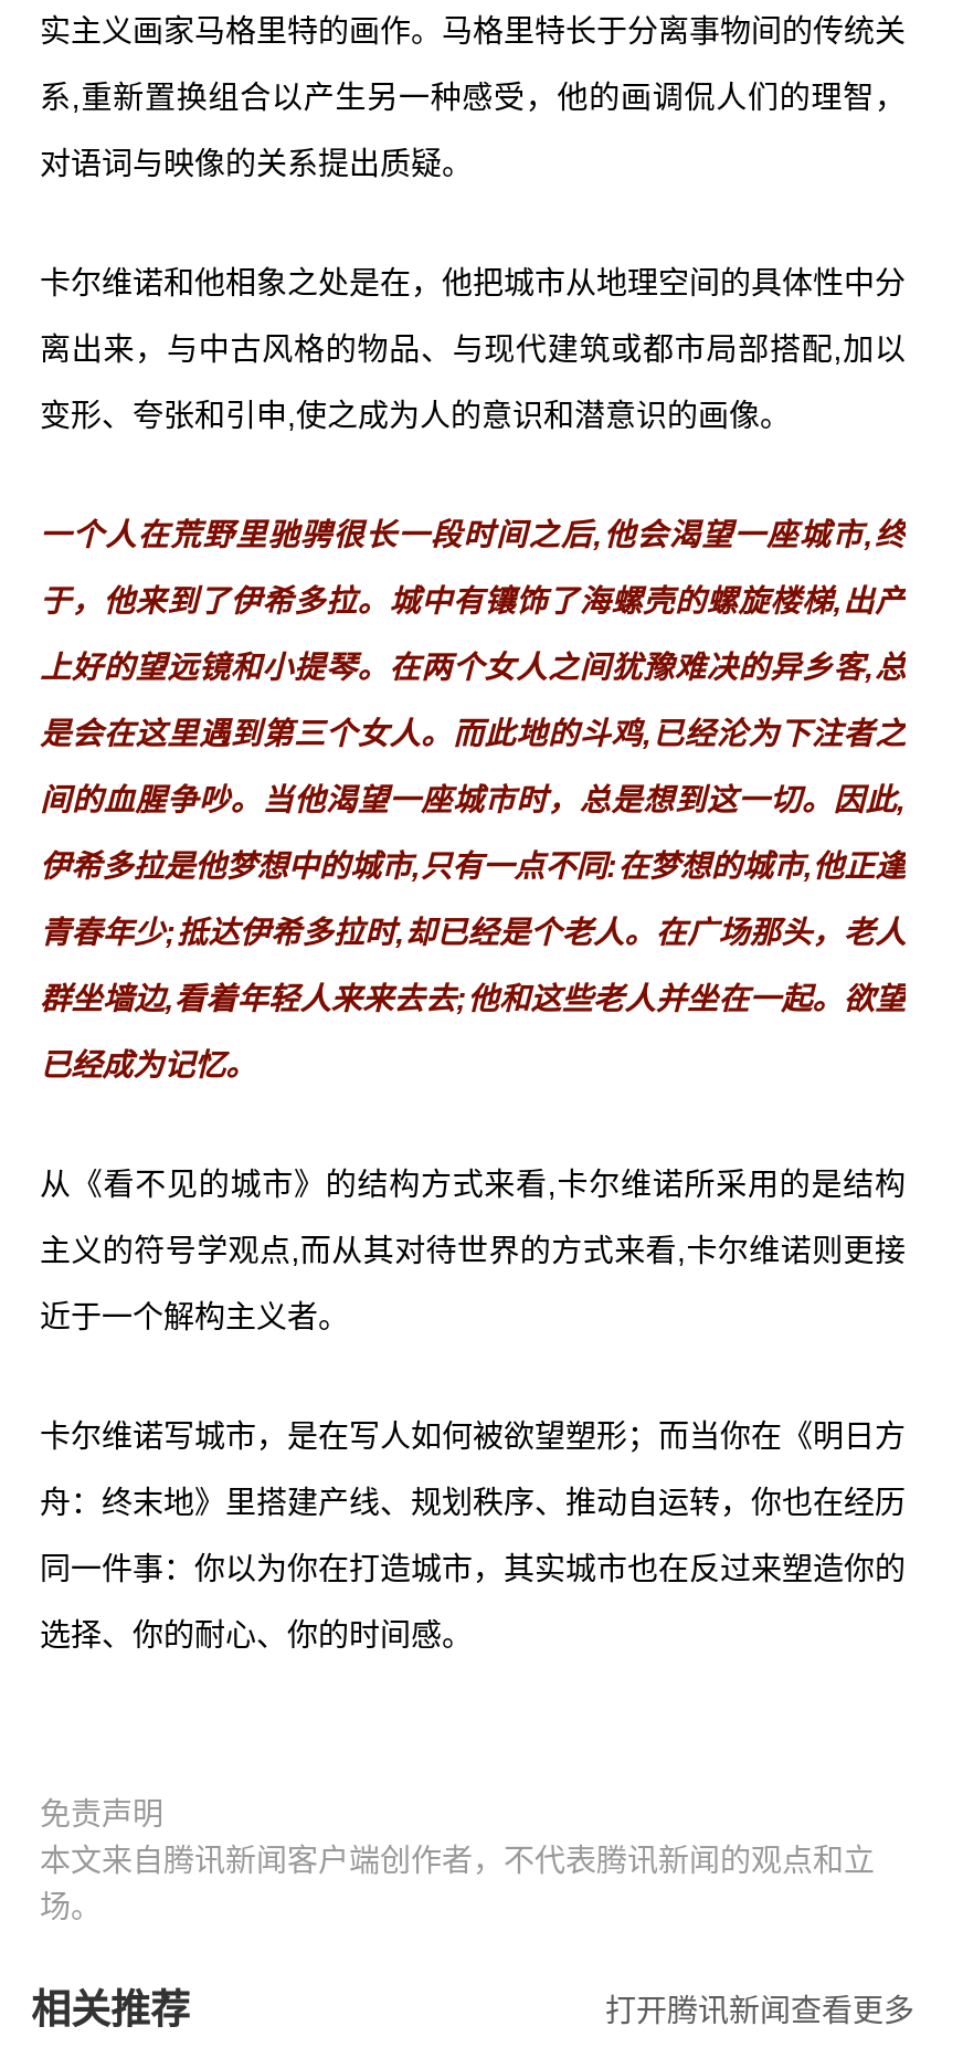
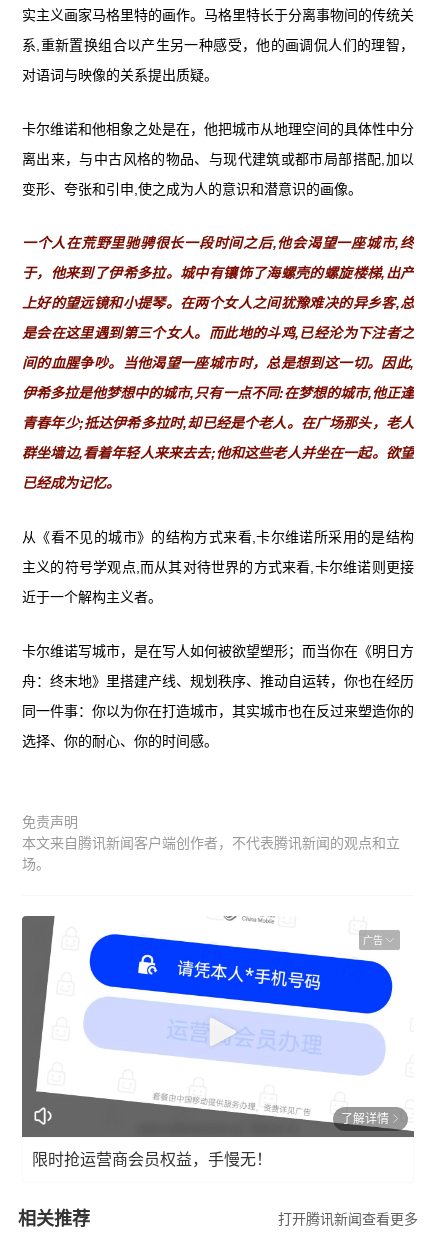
none -> [21,915,415,1138] [image] | 广告
none -> [32,1112,389,1168] 了解详情 | 限时抢运营商会员权益，手慢无！

